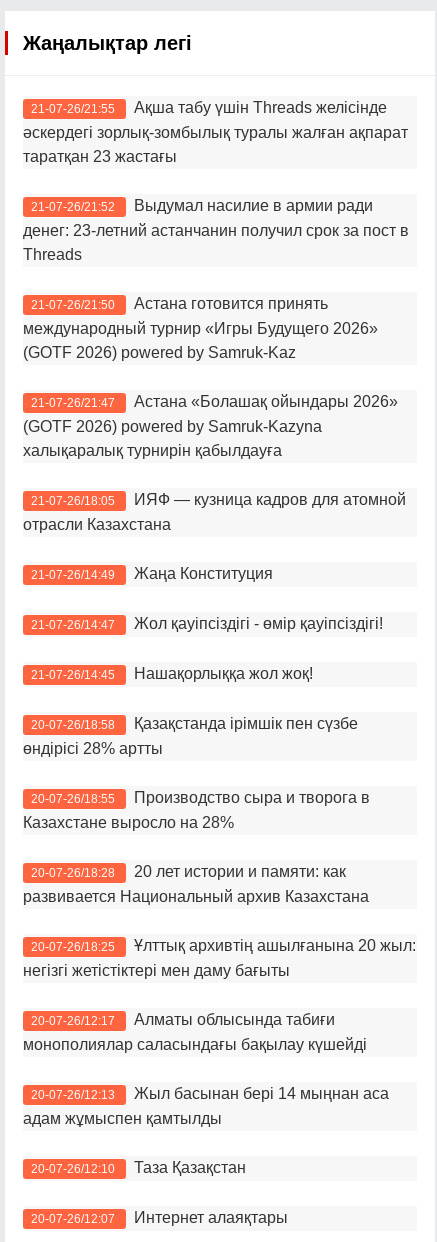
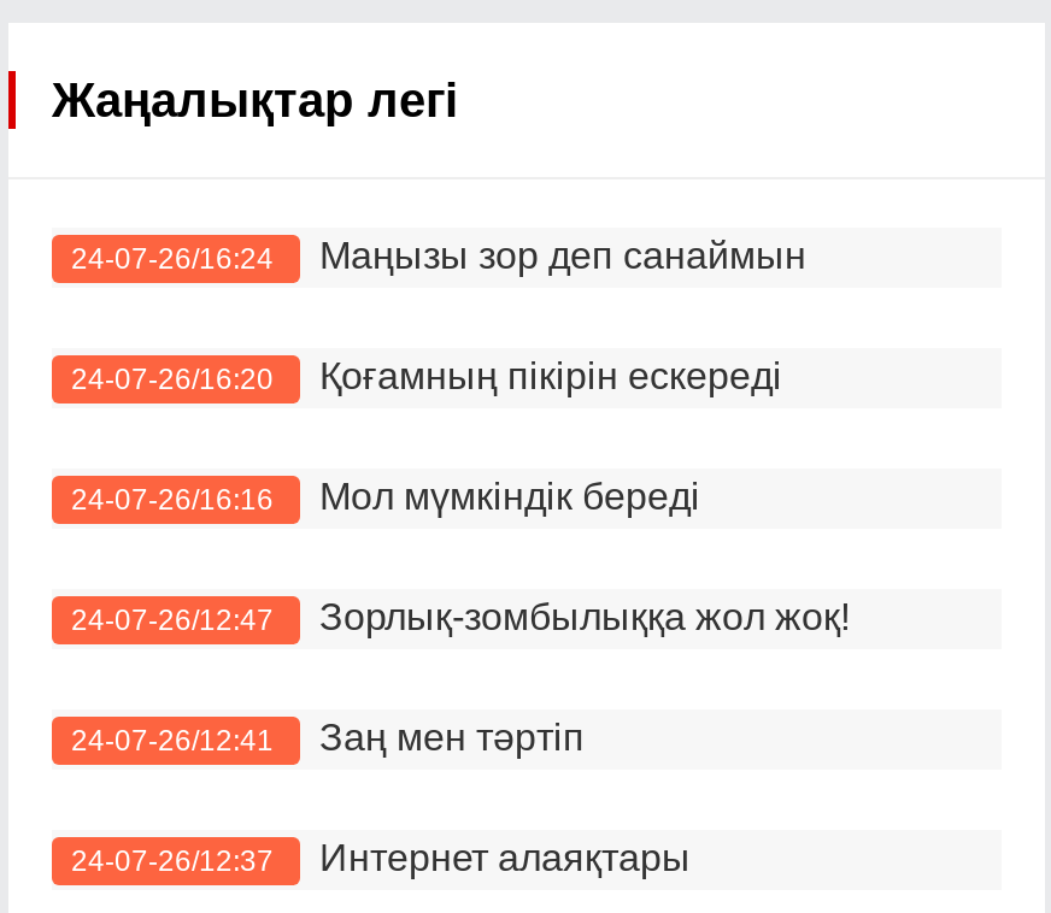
[23,99,416,1226] 21-07-26/21:55 | Ақша табу үшін Threads желісінде | әскердегі зорлық-зомбылық туралы жалған ақпарат | таратқан 23 жастағы | 21-07-26/21:52 | Выдумал насилие в армии ради | денег: 23-летний астанчанин получил срок за пост в | Threads | 21-07-26/21:50 | Астана готовится принять | международный турнир «Игры Будущего 2026» | (GOTF 2026) powered by Samruk-Kaz | 21-07-26/21:47 | Астана «Болашақ ойындары 2026» | (GOTF 2026) powered by Samruk-Kazyna | халықаралық турнирін қабылдауға | 21-07-26/18:05 | ИЯФ — кузница кадров для атомной | отрасли Казахстана | 21-07-26/14:49 | Жаңа Конституция | 21-07-26/14:47 | Жол қауіпсіздігі - өмір қауіпсіздігі! | 21-07-26/14:45 | Нашақорлыққа жол жоқ! | 20-07-26/18:58 | Қазақстанда ірімшік пен сүзбе | өндірісі 28% артты | 20-07-26/18:55 | Производство сыра и творога в | Казахстане выросло на 28% | 20-07-26/18:28 | 20 лет истории и памяти: как | развивается Национальный архив Казахстана | 20-07-26/18:25 | Ұлттық архивтің ашылғанына 20 жыл: | негізгі жетістіктері мен даму бағыты | 20-07-26/12:17 | Алматы облысында табиғи | монополиялар саласындағы бақылау күшейді | 20-07-26/12:13 | Жыл басынан бері 14 мыңнан аса | адам жұмыспен қамтылды | 20-07-26/12:10 | Таза Қазақстан | 20-07-26/12:07 -> [71,235,850,878] 24-07-26/16:24 | Маңызы зор деп санаймын | 24-07-26/16:20 | Қоғамның пікірін ескереді | 24-07-26/16:16 | Мол мүмкіндік береді | 24-07-26/12:47 | Зорлық-зомбылыққа жол жоқ! | 24-07-26/12:41 | Заң мен тәртіп | 24-07-26/12:37

